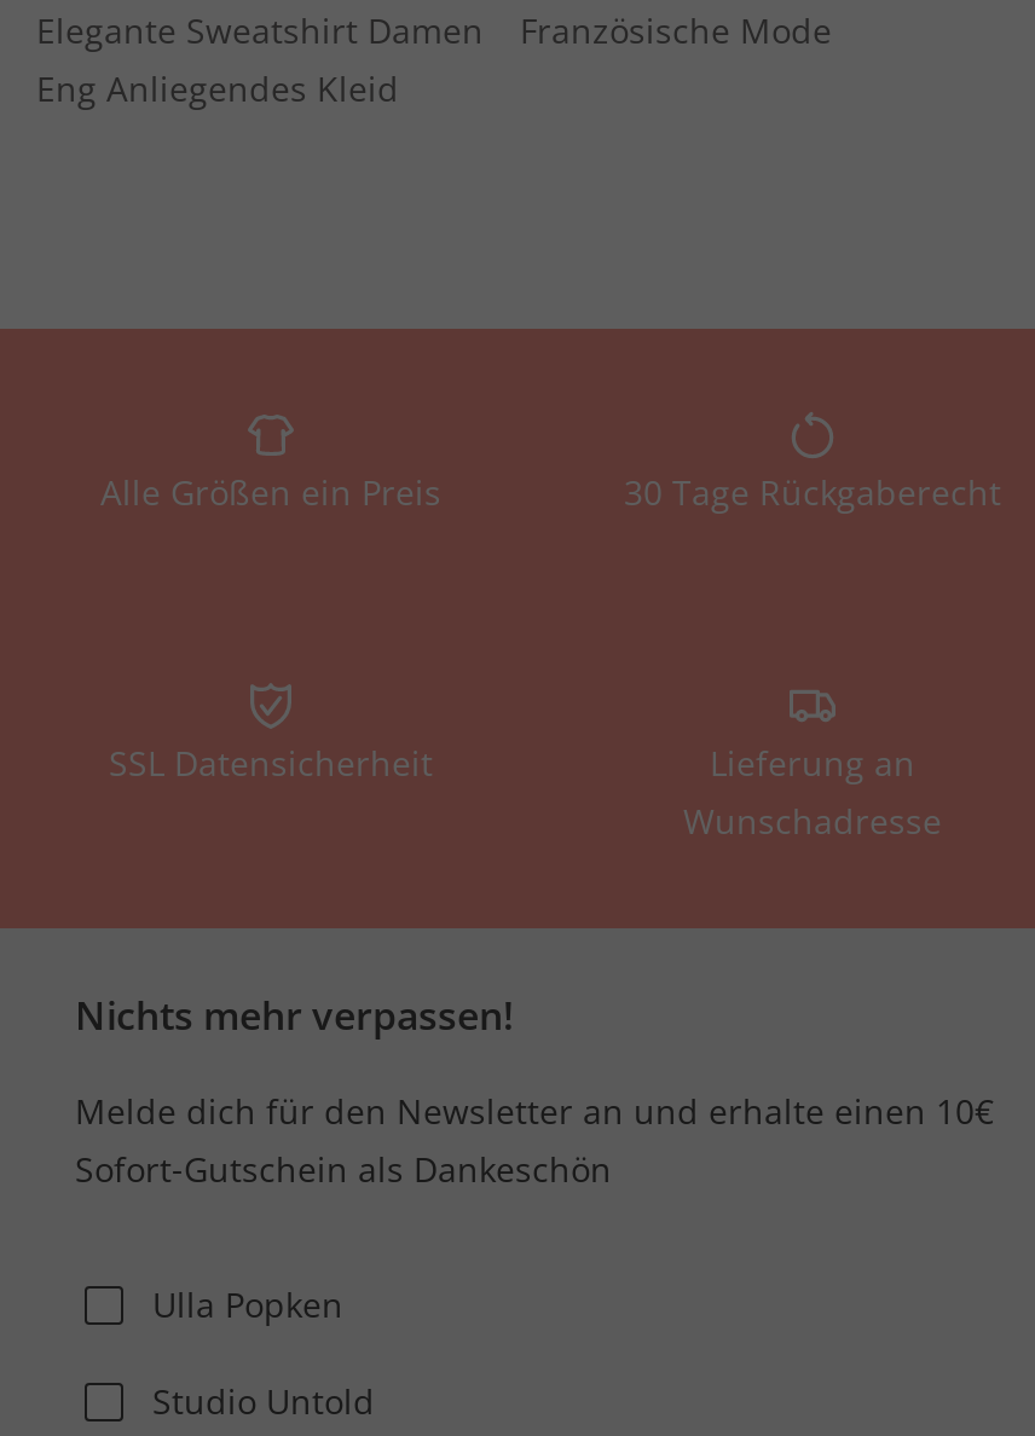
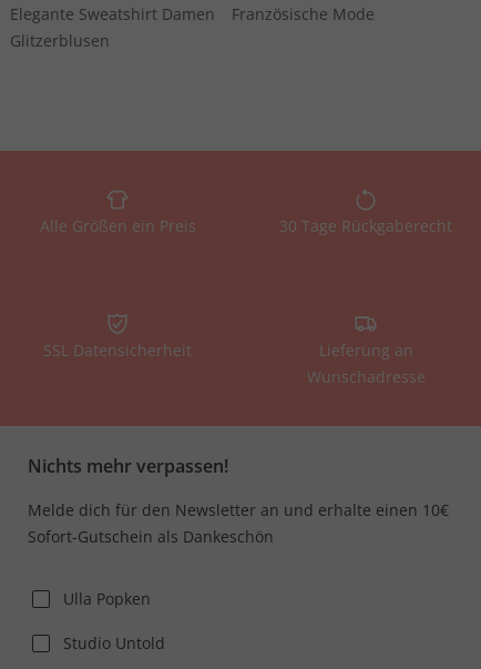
[36,65,399,111] Eng Anliegendes Kleid -> [10,30,110,51] Glitzerblusen

